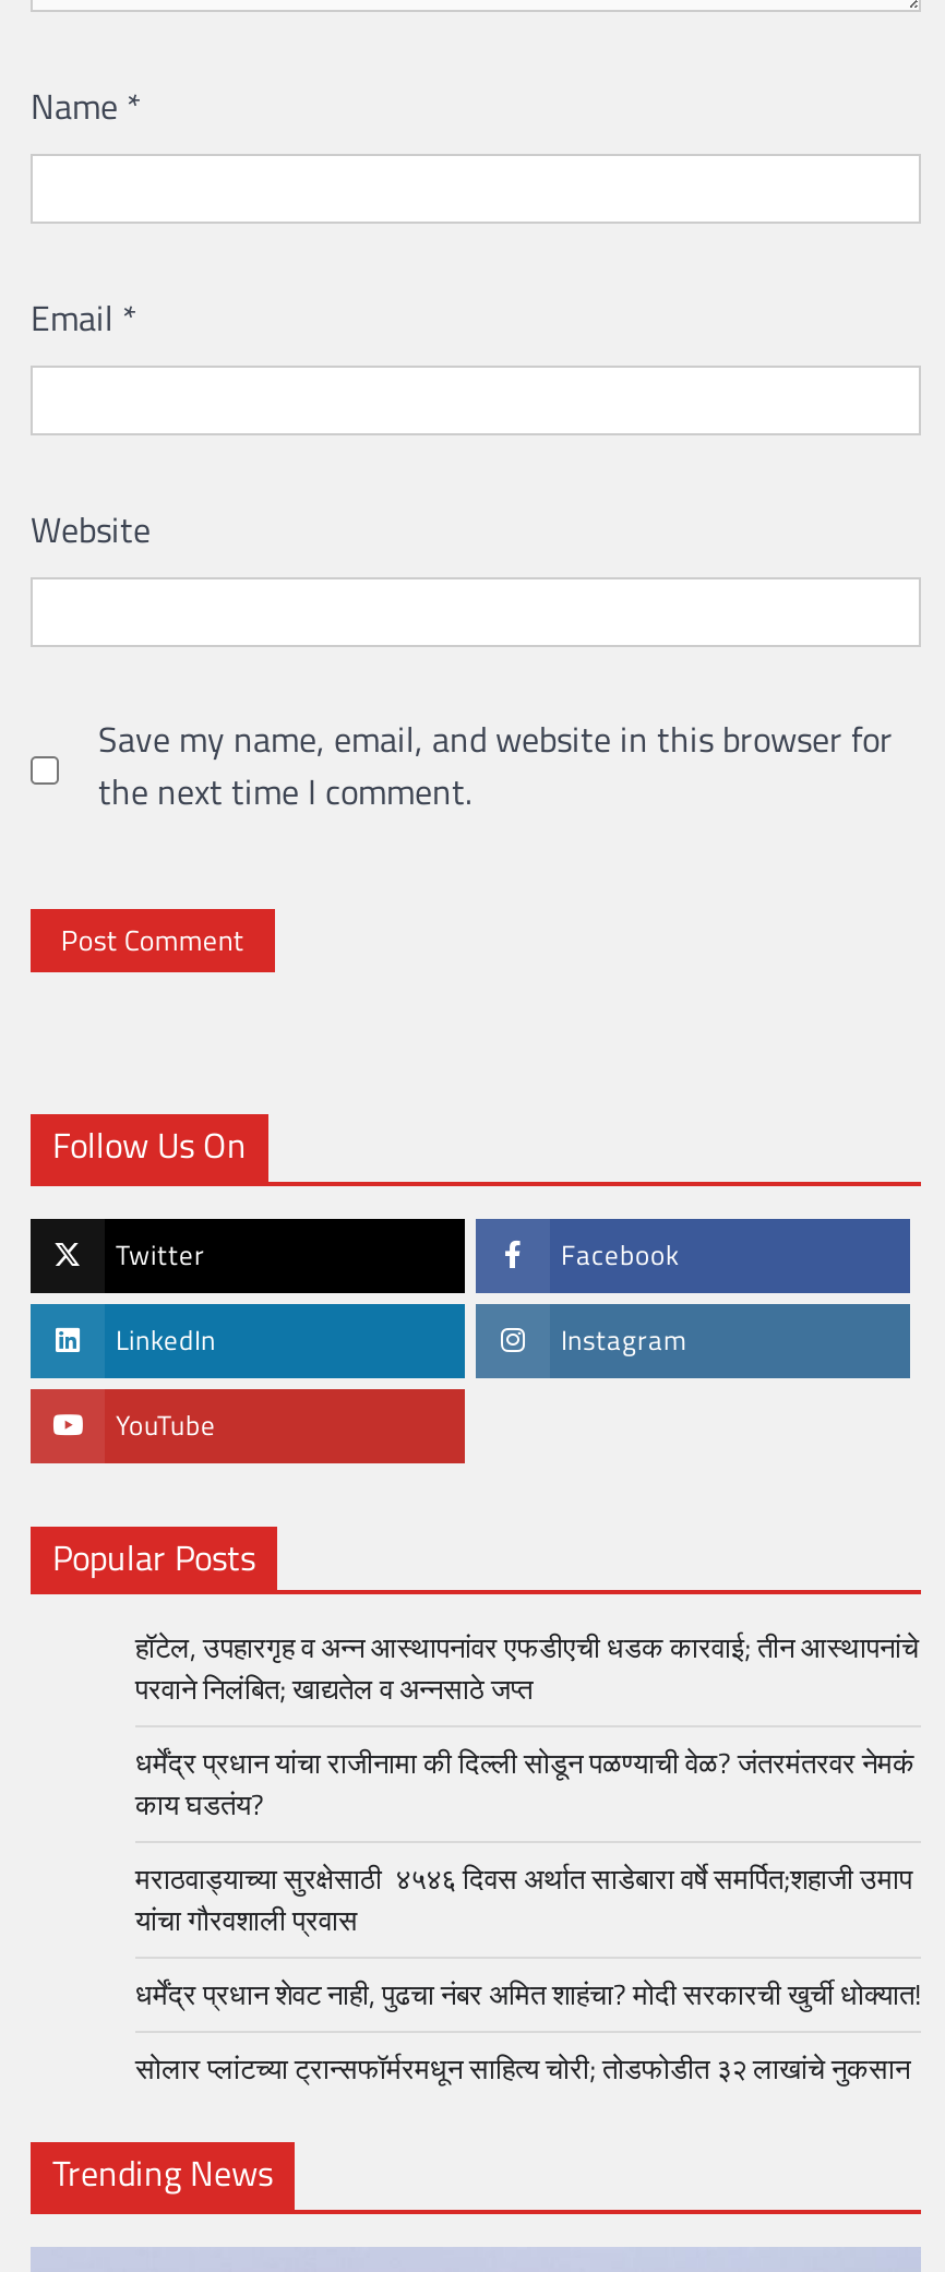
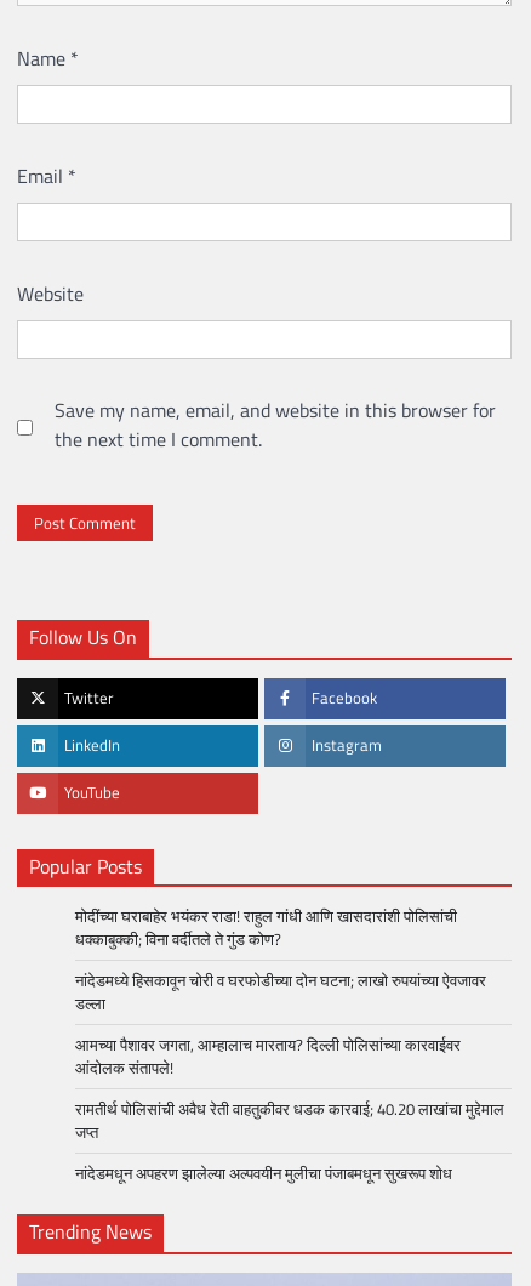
[135,1626,919,1711] हॉटेल, उपहारगृह व अन्न आस्थापनांवर एफडीएची धडक कारवाई; तीन आस्थापनांचे | परवाने निलंबित; खाद्यतेल व अन्नसाठे जप्त -> [75,904,457,951] मोदींच्या घराबाहेर भयंकर राडा! राहुल गांधी आणि खासदारांशी पोलिसांची | धक्काबुक्की; विना वर्दीतले ते गुंड कोण?
[135,1741,914,1826] धर्मेंद्र प्रधान यांचा राजीनामा की दिल्ली सोडून पळण्याची वेळ? जंतरमंतरवर नेमकं | काय घडतंय? -> [75,968,486,1015] नांदेडमध्ये हिसकावून चोरी व घरफोडीच्या दोन घटना; लाखो रुपयांच्या ऐवजावर | डल्ला
[135,1857,912,1942] मराठवाड्याच्या सुरक्षेसाठी ४५४६ दिवस अर्थात साडेबारा वर्षे समर्पित;शहाजी उमाप | यांचा गौरवशाली प्रवास -> [75,1032,461,1080] आमच्या पैशावर जगता, आम्हालाच मारताय? दिल्ली पोलिसांच्या कारवाईवर | आंदोलक संतापले!
[135,1973,921,2016] धर्मेंद्र प्रधान शेवट नाही, पुढचा नंबर अमित शाहंचा? मोदी सरकारची खुर्ची धोक्यात! -> [75,1096,504,1144] रामतीर्थ पोलिसांची अवैध रेती वाहतुकीवर धडक कारवाई; 40.20 लाखांचा मुद्देमाल | जप्त
[135,2047,910,2090] सोलार प्लांटच्या ट्रान्सफॉर्मरमधून साहित्य चोरी; तोडफोडीत ३२ लाखांचे नुकसान -> [75,1161,452,1185] नांदेडमधून अपहरण झालेल्या अल्पवयीन मुलीचा पंजाबमधून सुखरूप शोध

